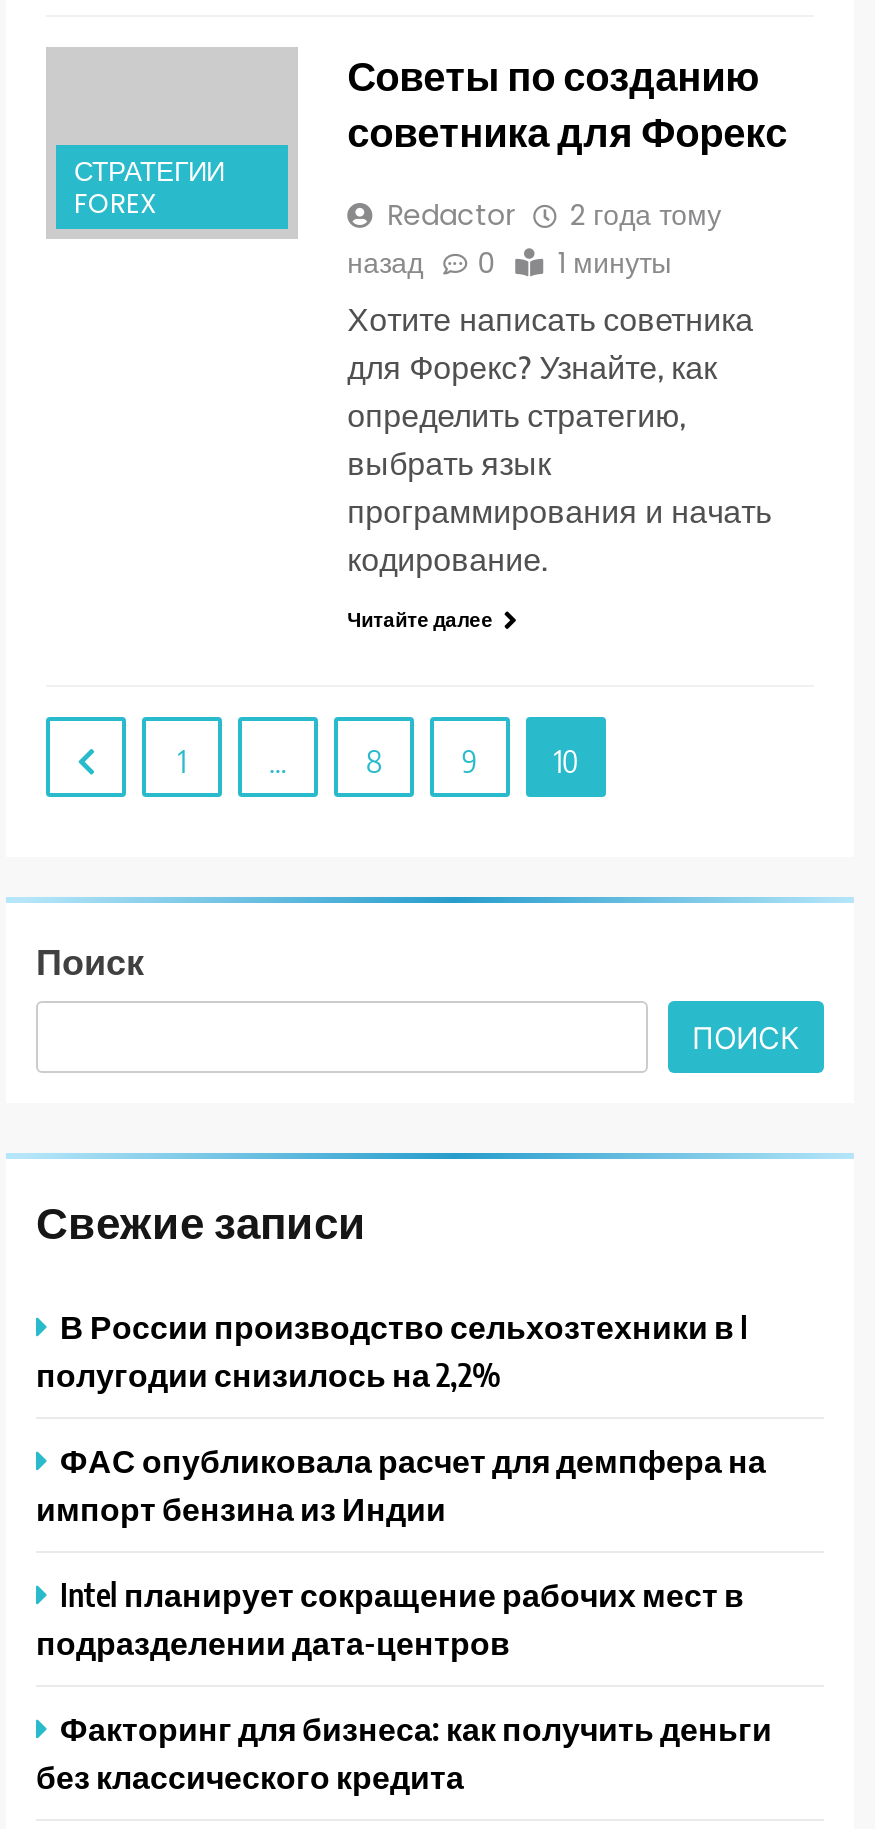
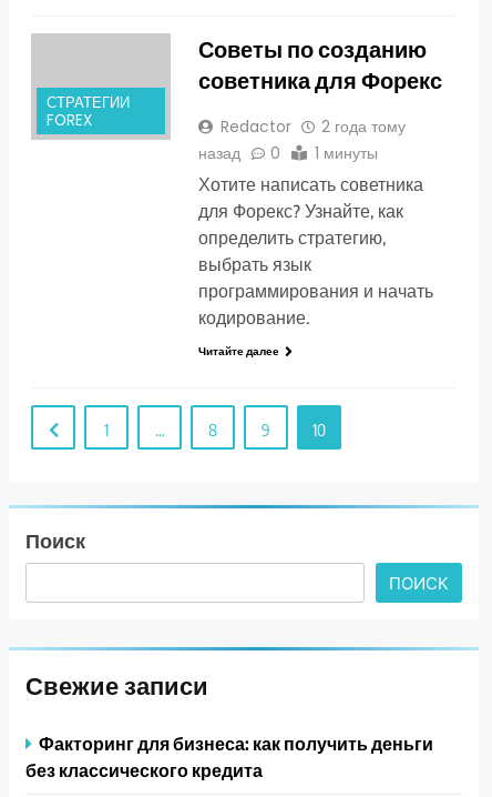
[36,1305,766,1663] В России производство сельхозтехники в I | полугодии снизилось на 2,2% | ФАС опубликовала расчет для демпфера на | импорт бензина из Индии | Intel планирует сокращение рабочих мест в | подразделении дата-центров -> none

